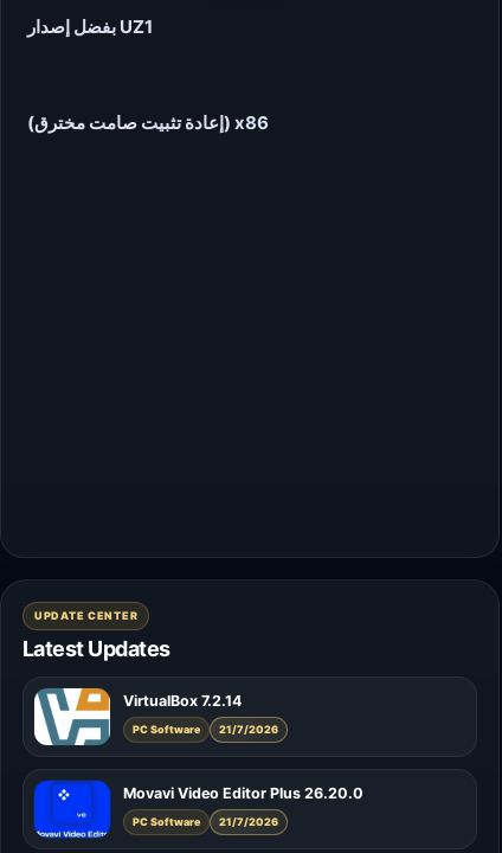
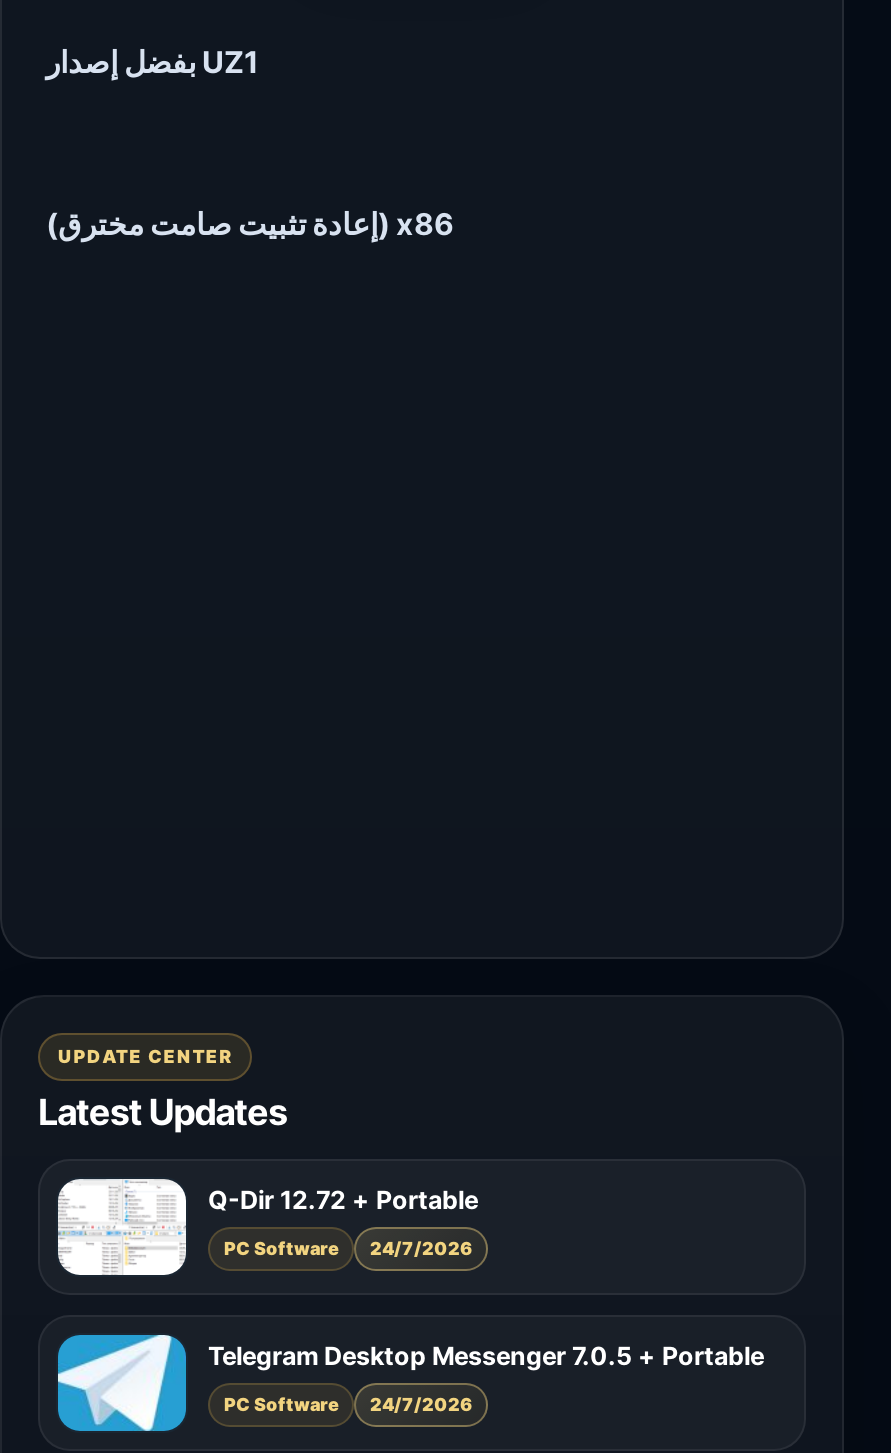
[36,687,242,746] [image] | VirtualBox 7.2.14 -> [58,1177,478,1277] [image] | Q-Dir 12.72 + Portable
[133,722,278,735] PC Software 21/7/2026 -> [224,1236,472,1258] PC Software 24/7/2026
[33,780,363,839] [image] | Movavi Video Editor Plus 26.20.0 -> [56,1333,764,1433] [image] | Telegram Desktop Messenger 7.0.5 + Portable
[133,815,278,828] PC Software 21/7/2026 -> [224,1392,472,1414] PC Software 24/7/2026

